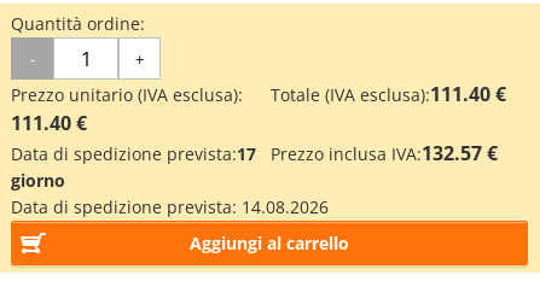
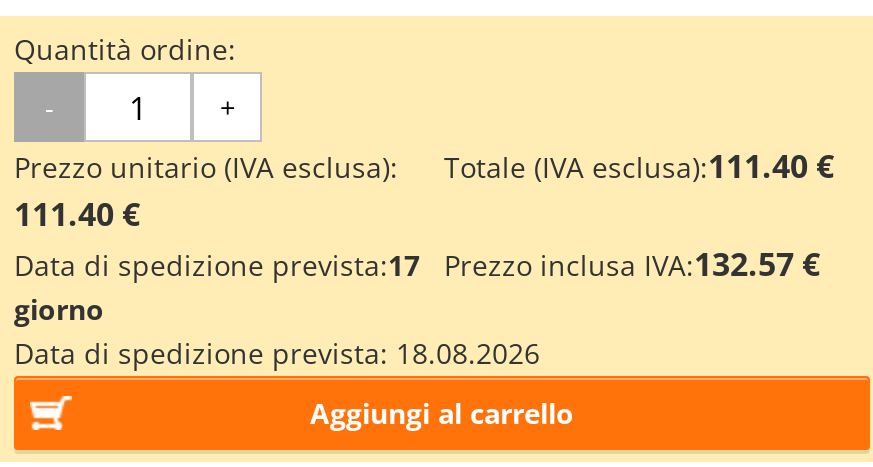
[11,195,329,218] Data di spedizione prevista: 14.08.2026 -> [14,334,540,372] Data di spedizione prevista: 18.08.2026

